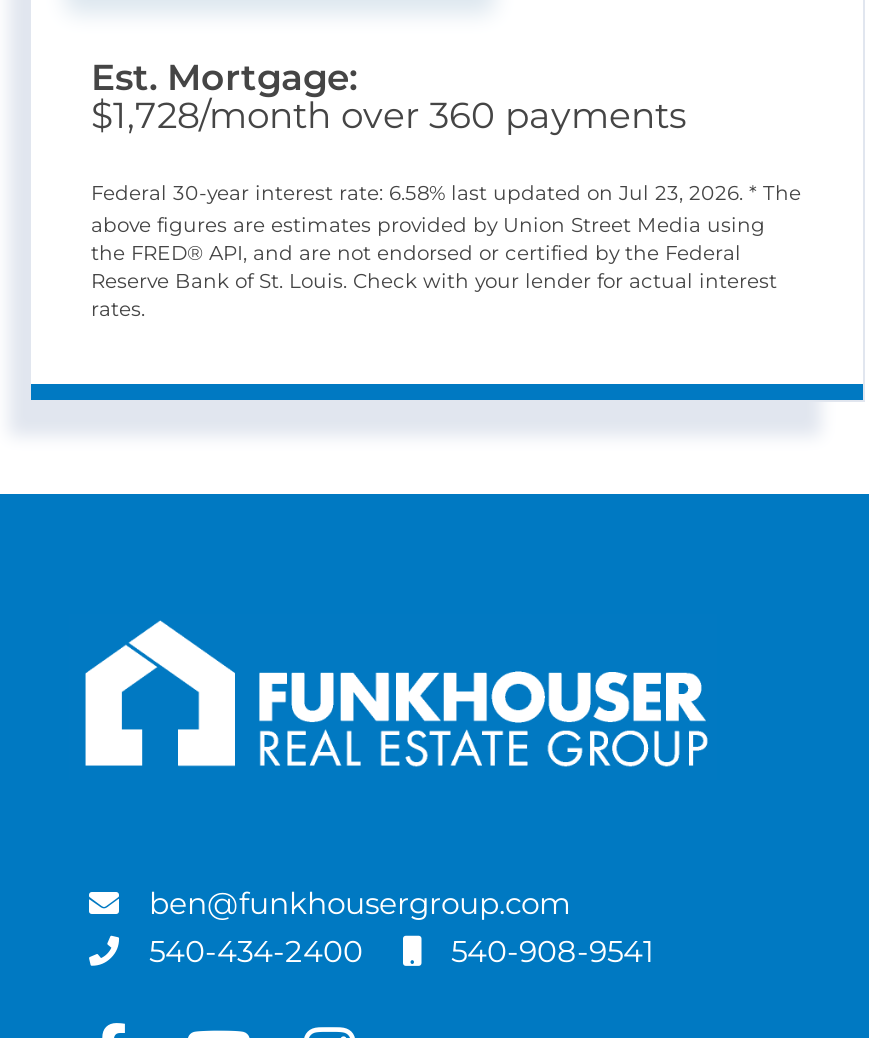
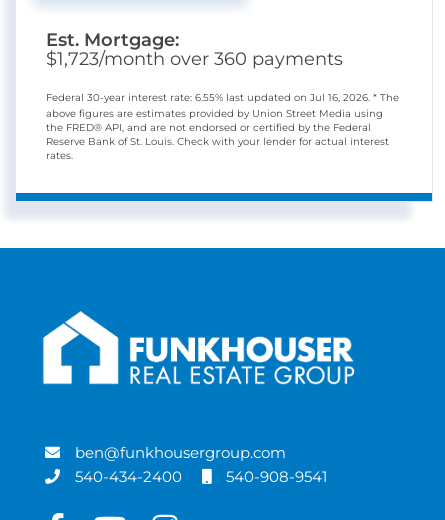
[91,94,687,138] $1,728/month over 360 payments -> [46,48,343,70] $1,723/month over 360 payments
[91,180,801,206] Federal 30-year interest rate: 6.58% last updated on Jul 23, 2026. * The -> [46,91,399,104] Federal 30-year interest rate: 6.55% last updated on Jul 16, 2026. * The

